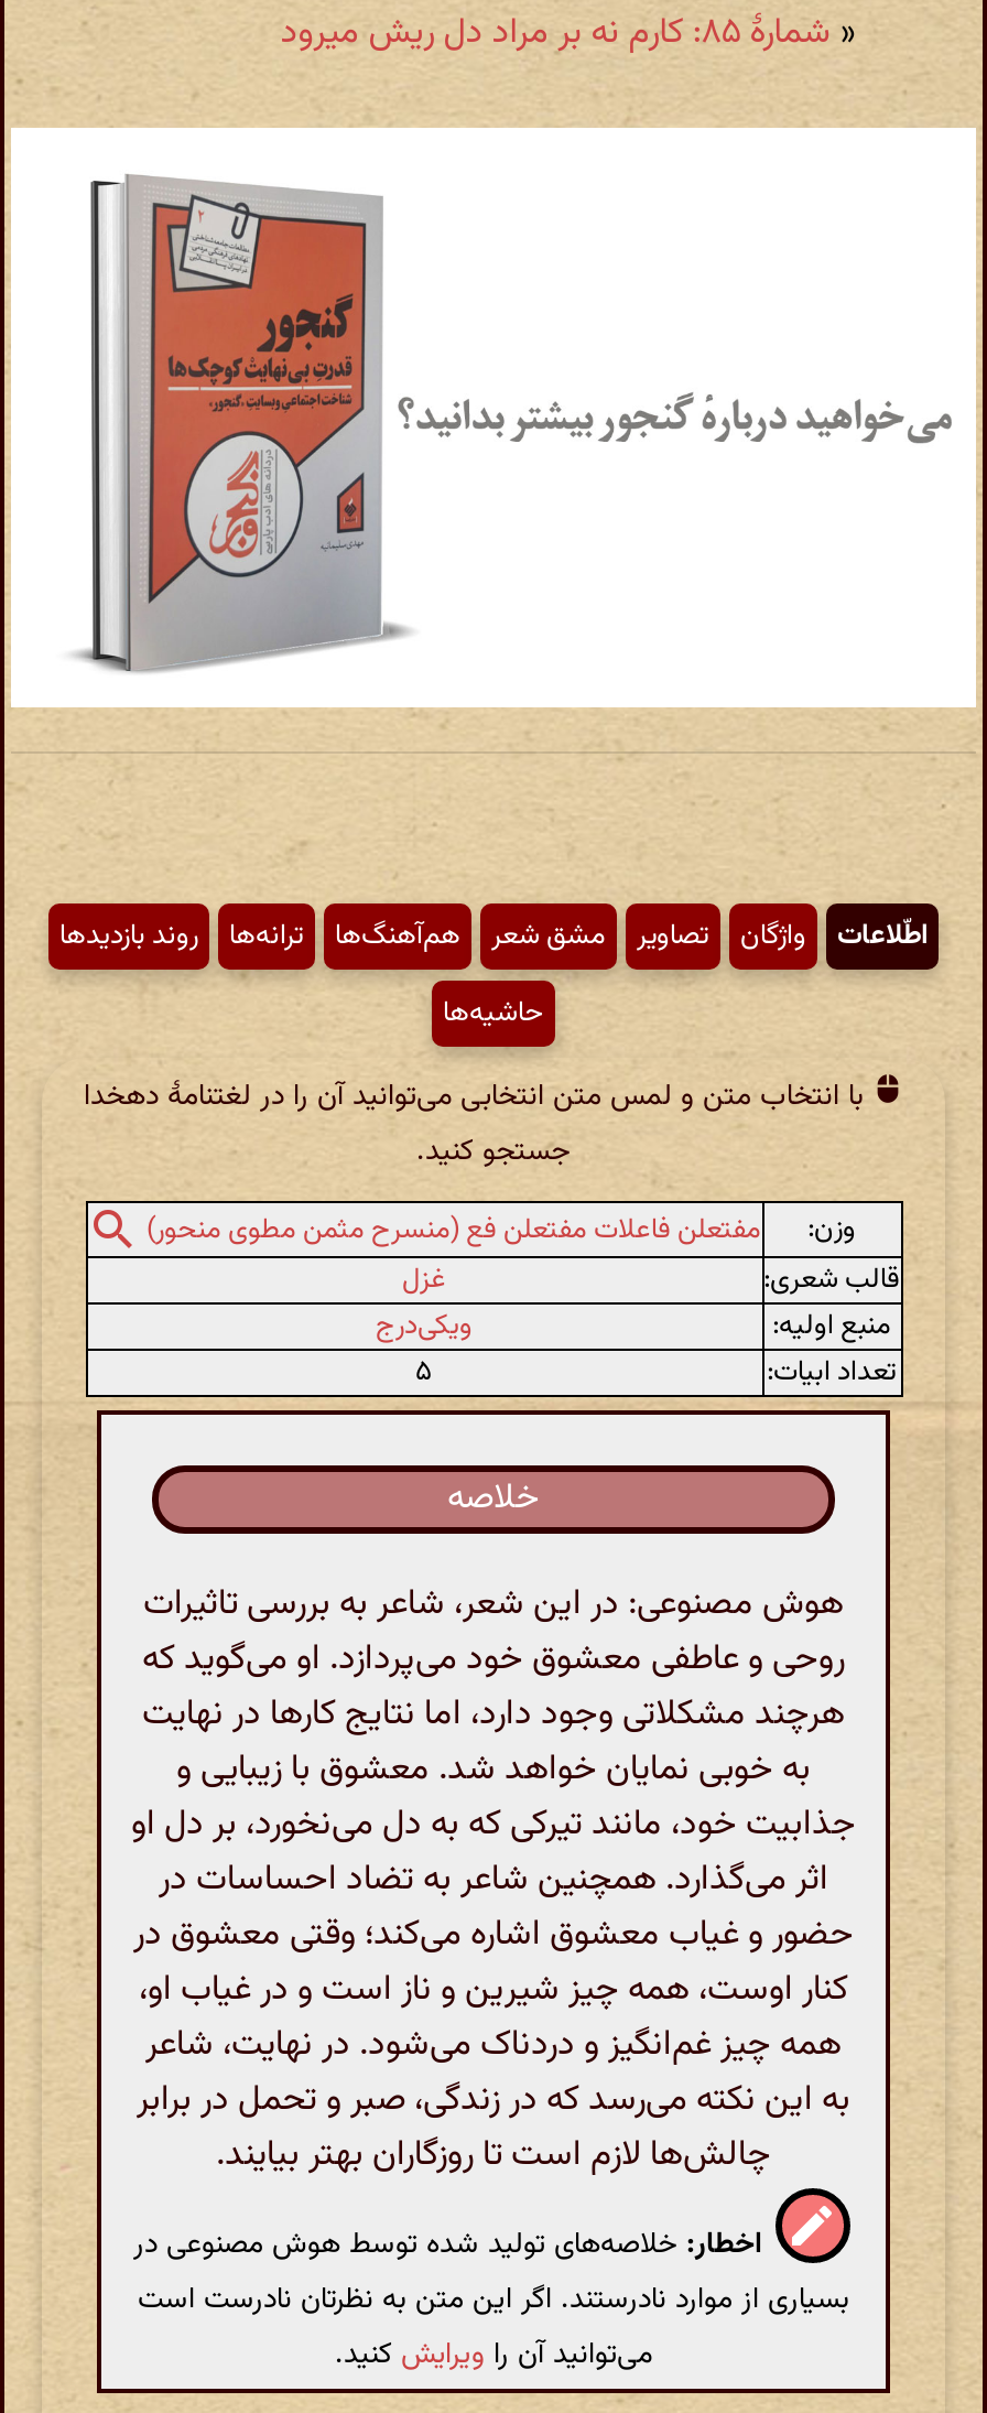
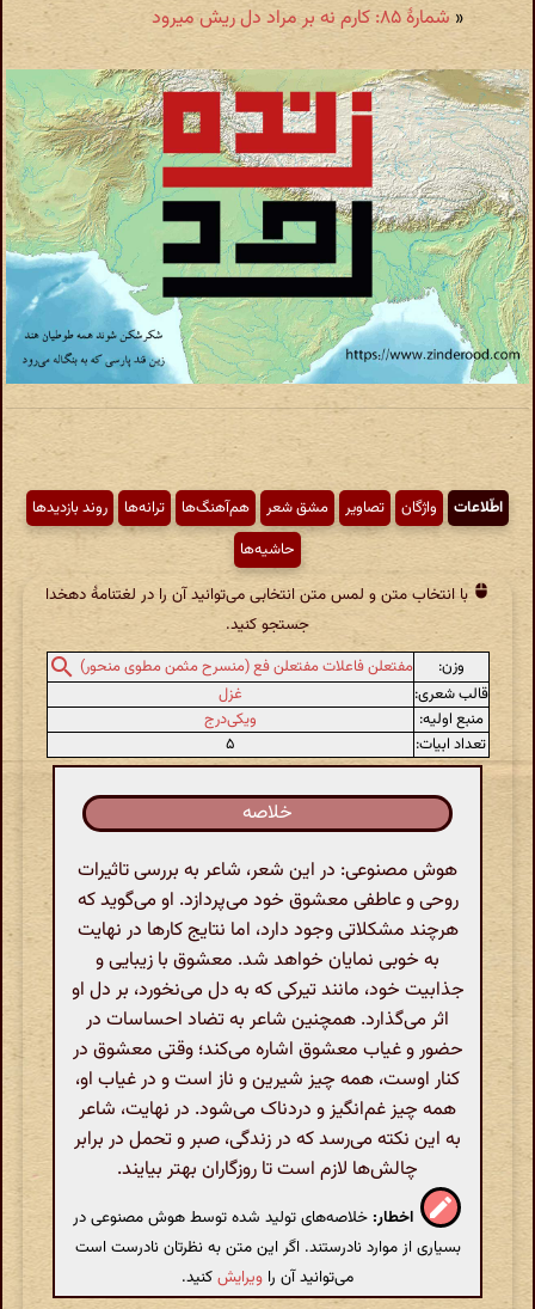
[9,126,978,707] [image] -> [5,69,529,385] [image]

